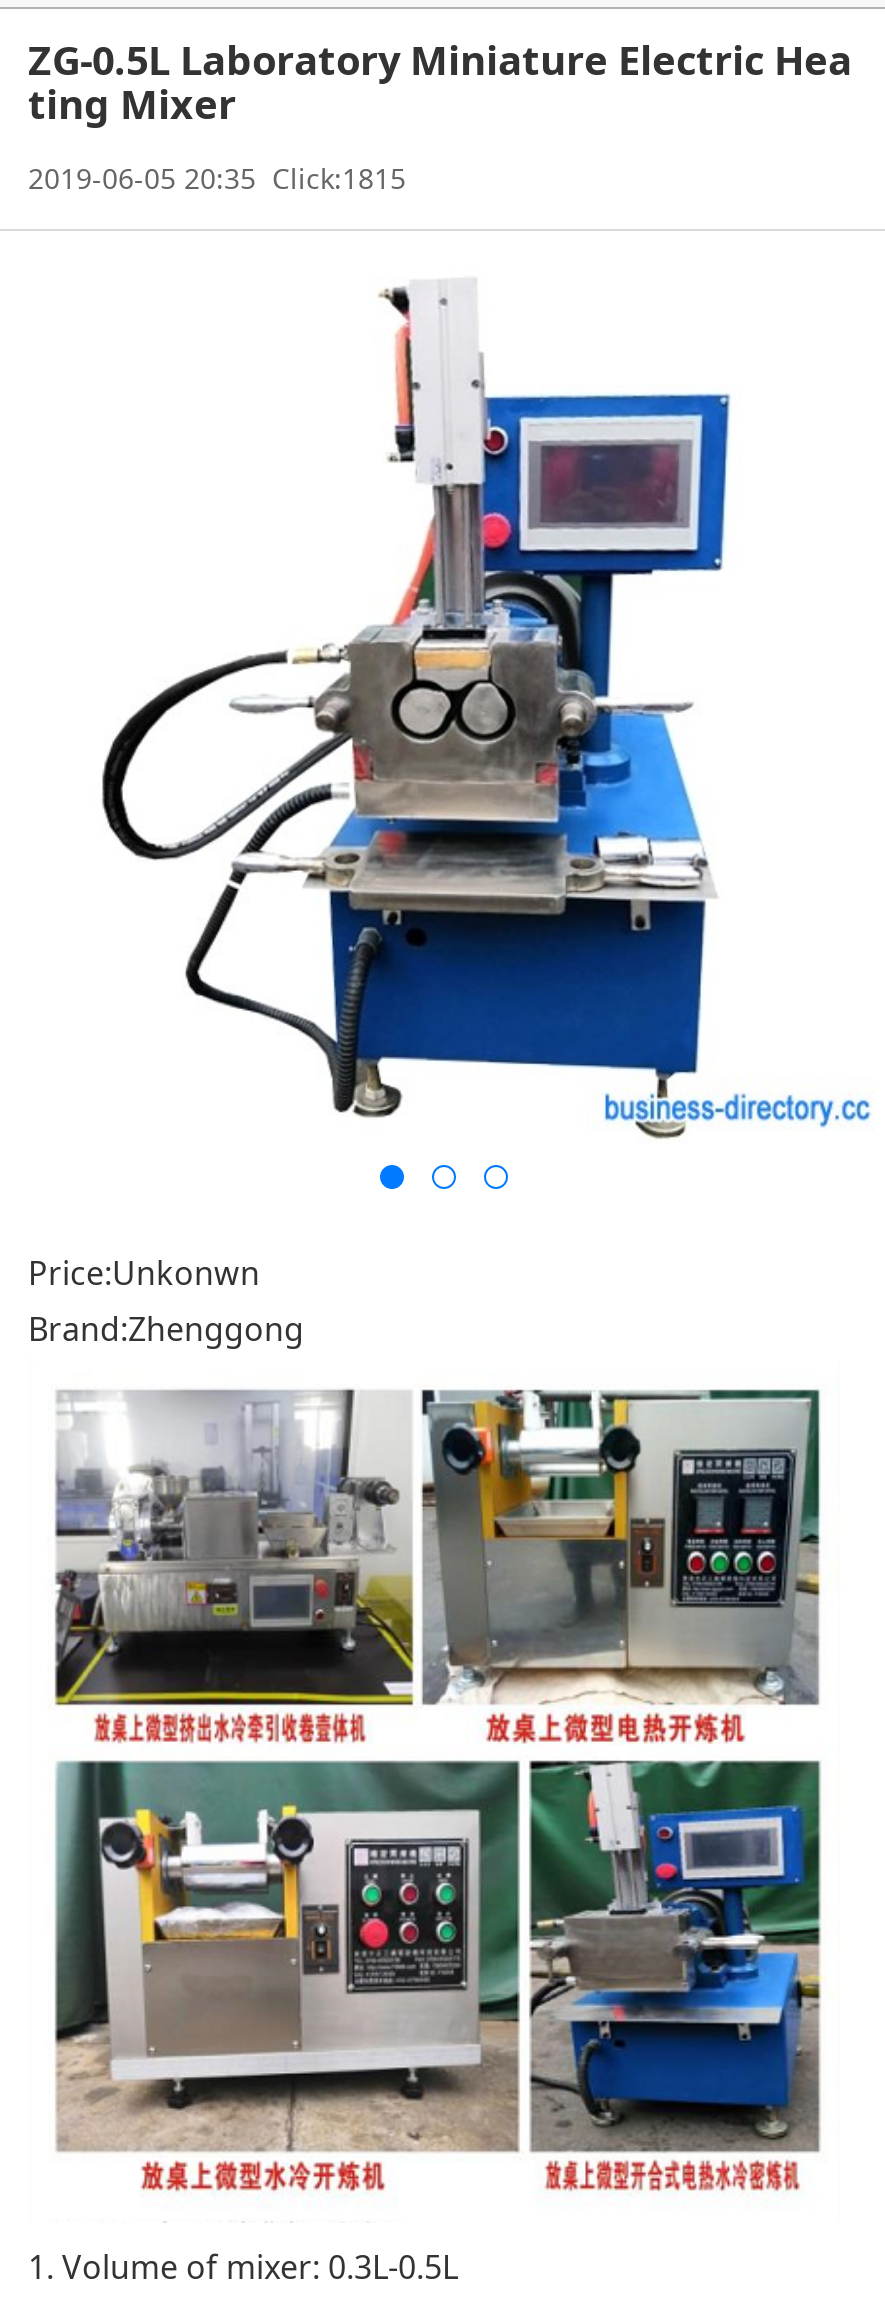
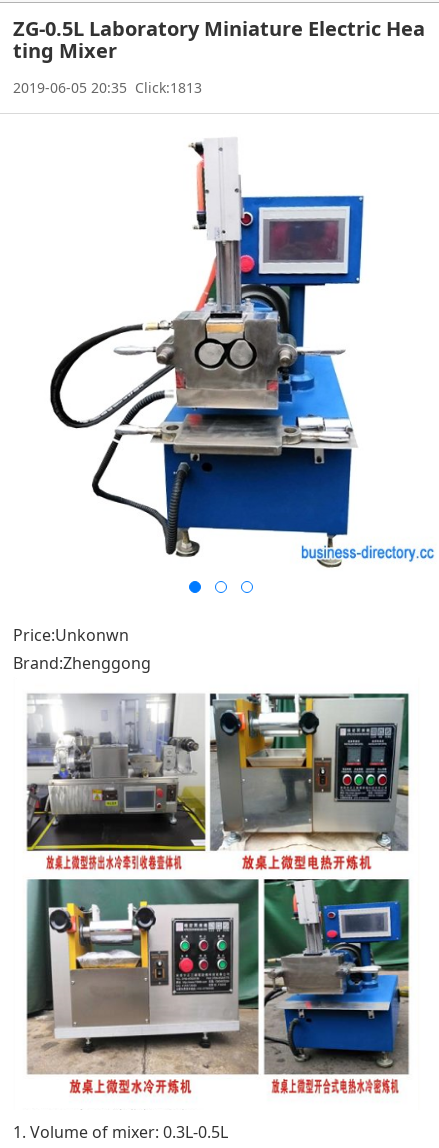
[28,159,406,197] 2019-06-05 20:35 Click:1815 -> [13,78,202,97] 2019-06-05 20:35 Click:1813

